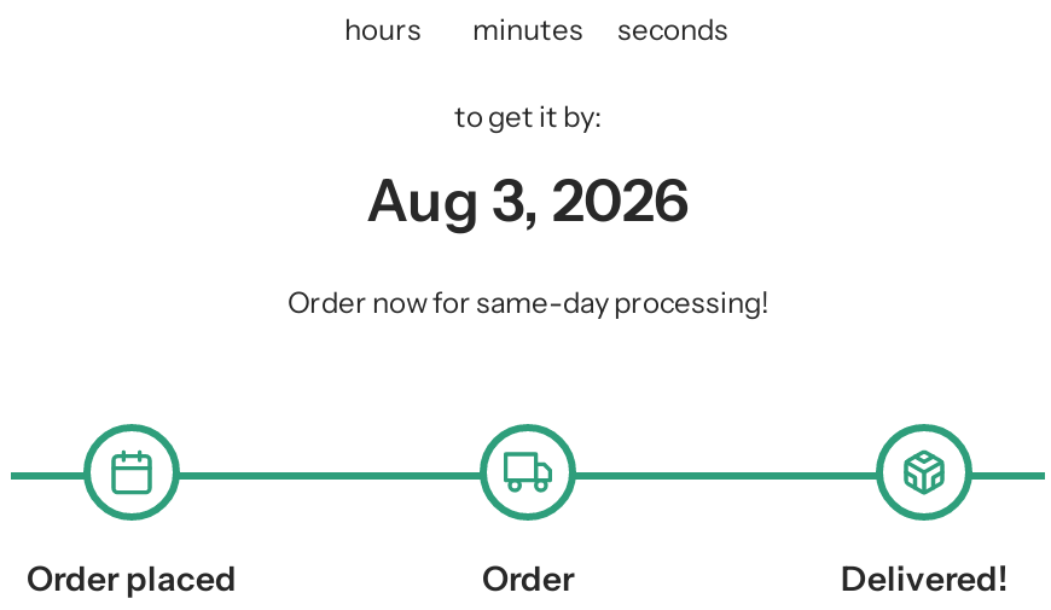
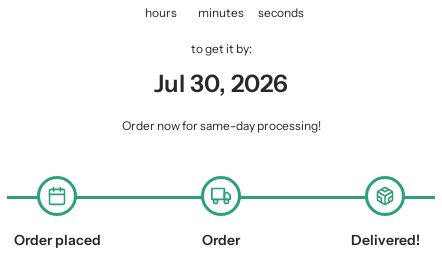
[366,165,690,235] Aug 3, 2026 -> [154,69,288,98] Jul 30, 2026

